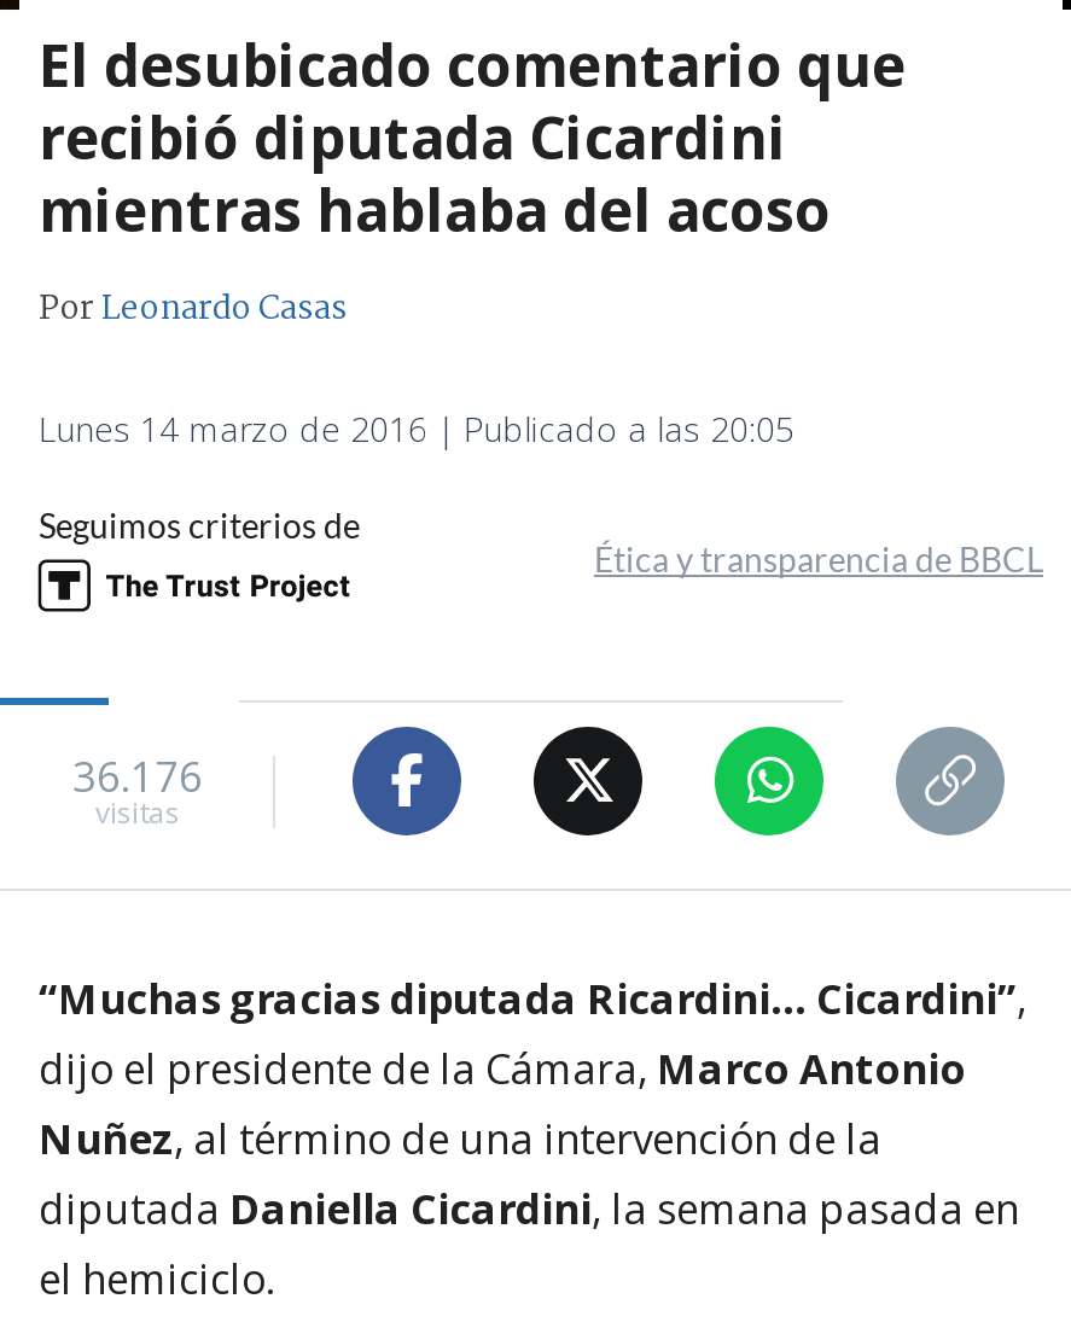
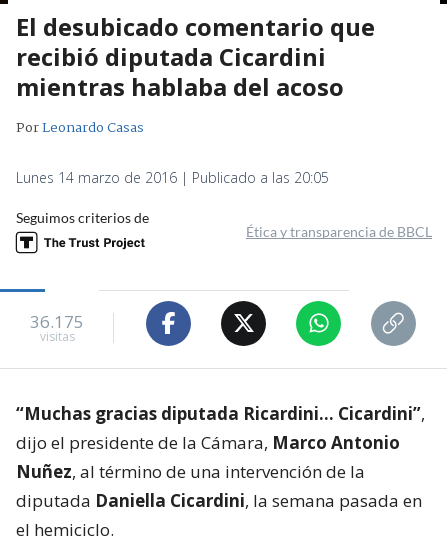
[72,749,203,805] 36.176 -> [30,310,84,333] 36.175

